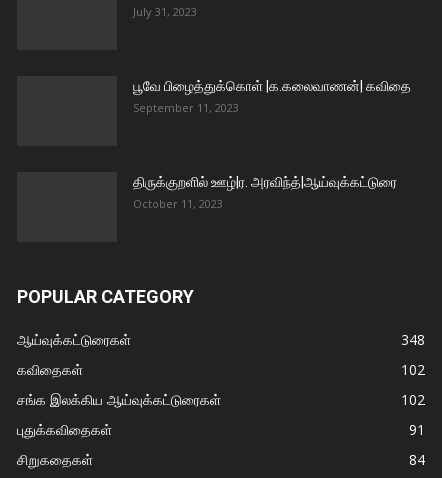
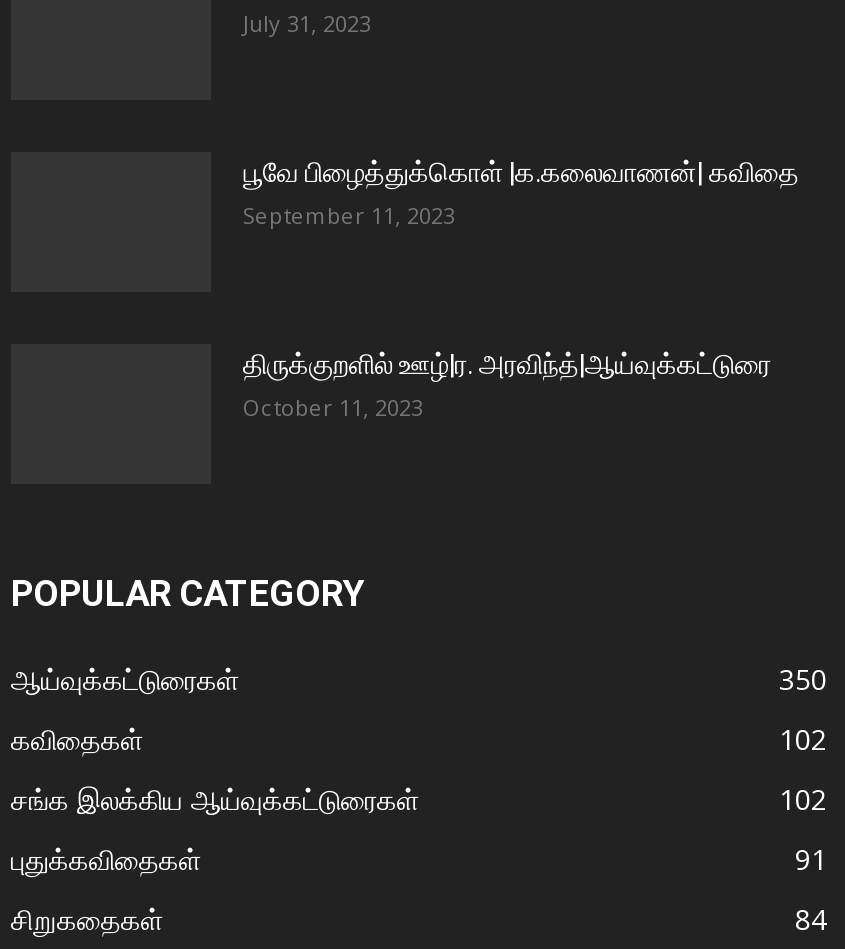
[401,330,425,349] 348 -> [779,661,827,699] 350

